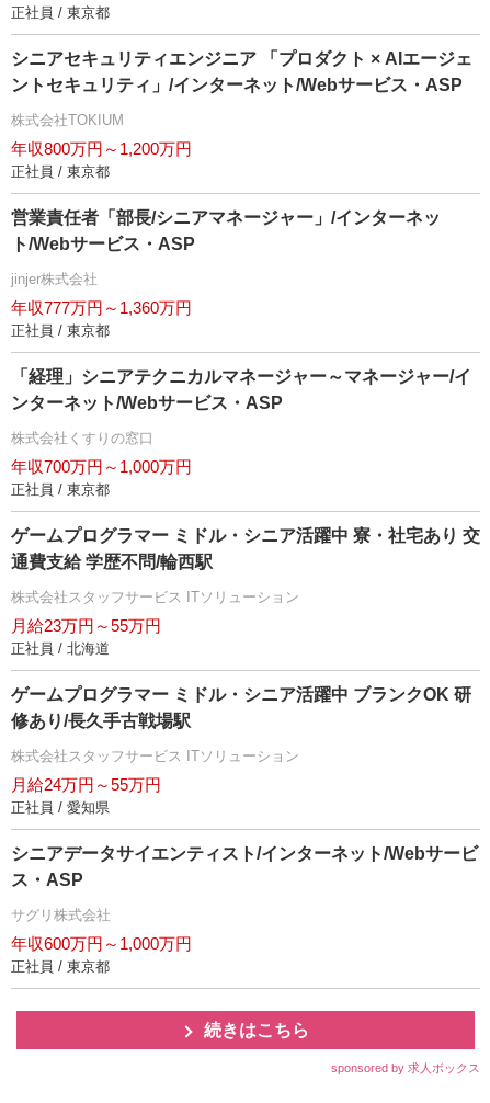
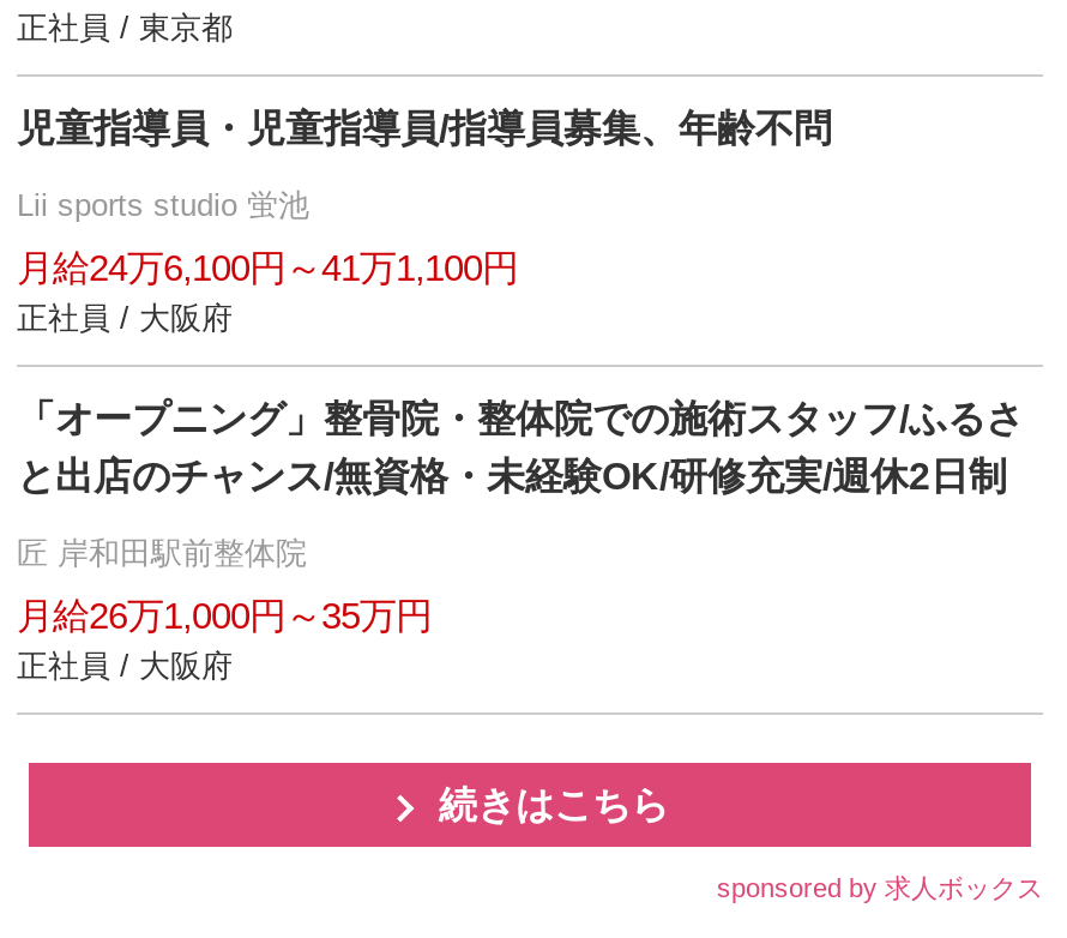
[11,49,480,975] シニアセキュリティエンジニア 「プロダクト × AIエージェ | ントセキュリティ」/インターネット/Webサービス・ASP | 株式会社TOKIUM | 年収800万円～1,200万円 | 正社員 / 東京都 | 営業責任者「部長/シニアマネージャー」/インターネッ | ト/Webサービス・ASP | jinjer株式会社 | 年収777万円～1,360万円 | 正社員 / 東京都 | 「経理」シニアテクニカルマネージャー～マネージャー/イ | ンターネット/Webサービス・ASP | 株式会社くすりの窓口 | 年収700万円～1,000万円 | 正社員 / 東京都 | ゲームプログラマー ミドル・シニア活躍中 寮・社宅あり 交 | 通費支給 学歴不問/輪西駅 | 株式会社スタッフサービス ITソリューション | 月給23万円～55万円 | 正社員 / 北海道 | ゲームプログラマー ミドル・シニア活躍中 ブランクOK 研 | 修あり/長久手古戦場駅 | 株式会社スタッフサービス ITソリューション | 月給24万円～55万円 | 正社員 / 愛知県 | シニアデータサイエンティスト/インターネット/Webサービ | ス・ASP | サグリ株式会社 | 年収600万円～1,000万円 | 正社員 / 東京都 -> [17,108,1024,683] 児童指導員・児童指導員/指導員募集、年齢不問 | Lii sports studio 蛍池 | 月給24万6,100円～41万1,100円 | 正社員 / 大阪府 | 「オープニング」整骨院・整体院での施術スタッフ/ふるさ | と出店のチャンス/無資格・未経験OK/研修充実/週休2日制 | 匠 岸和田駅前整体院 | 月給26万1,000円～35万円 | 正社員 / 大阪府

